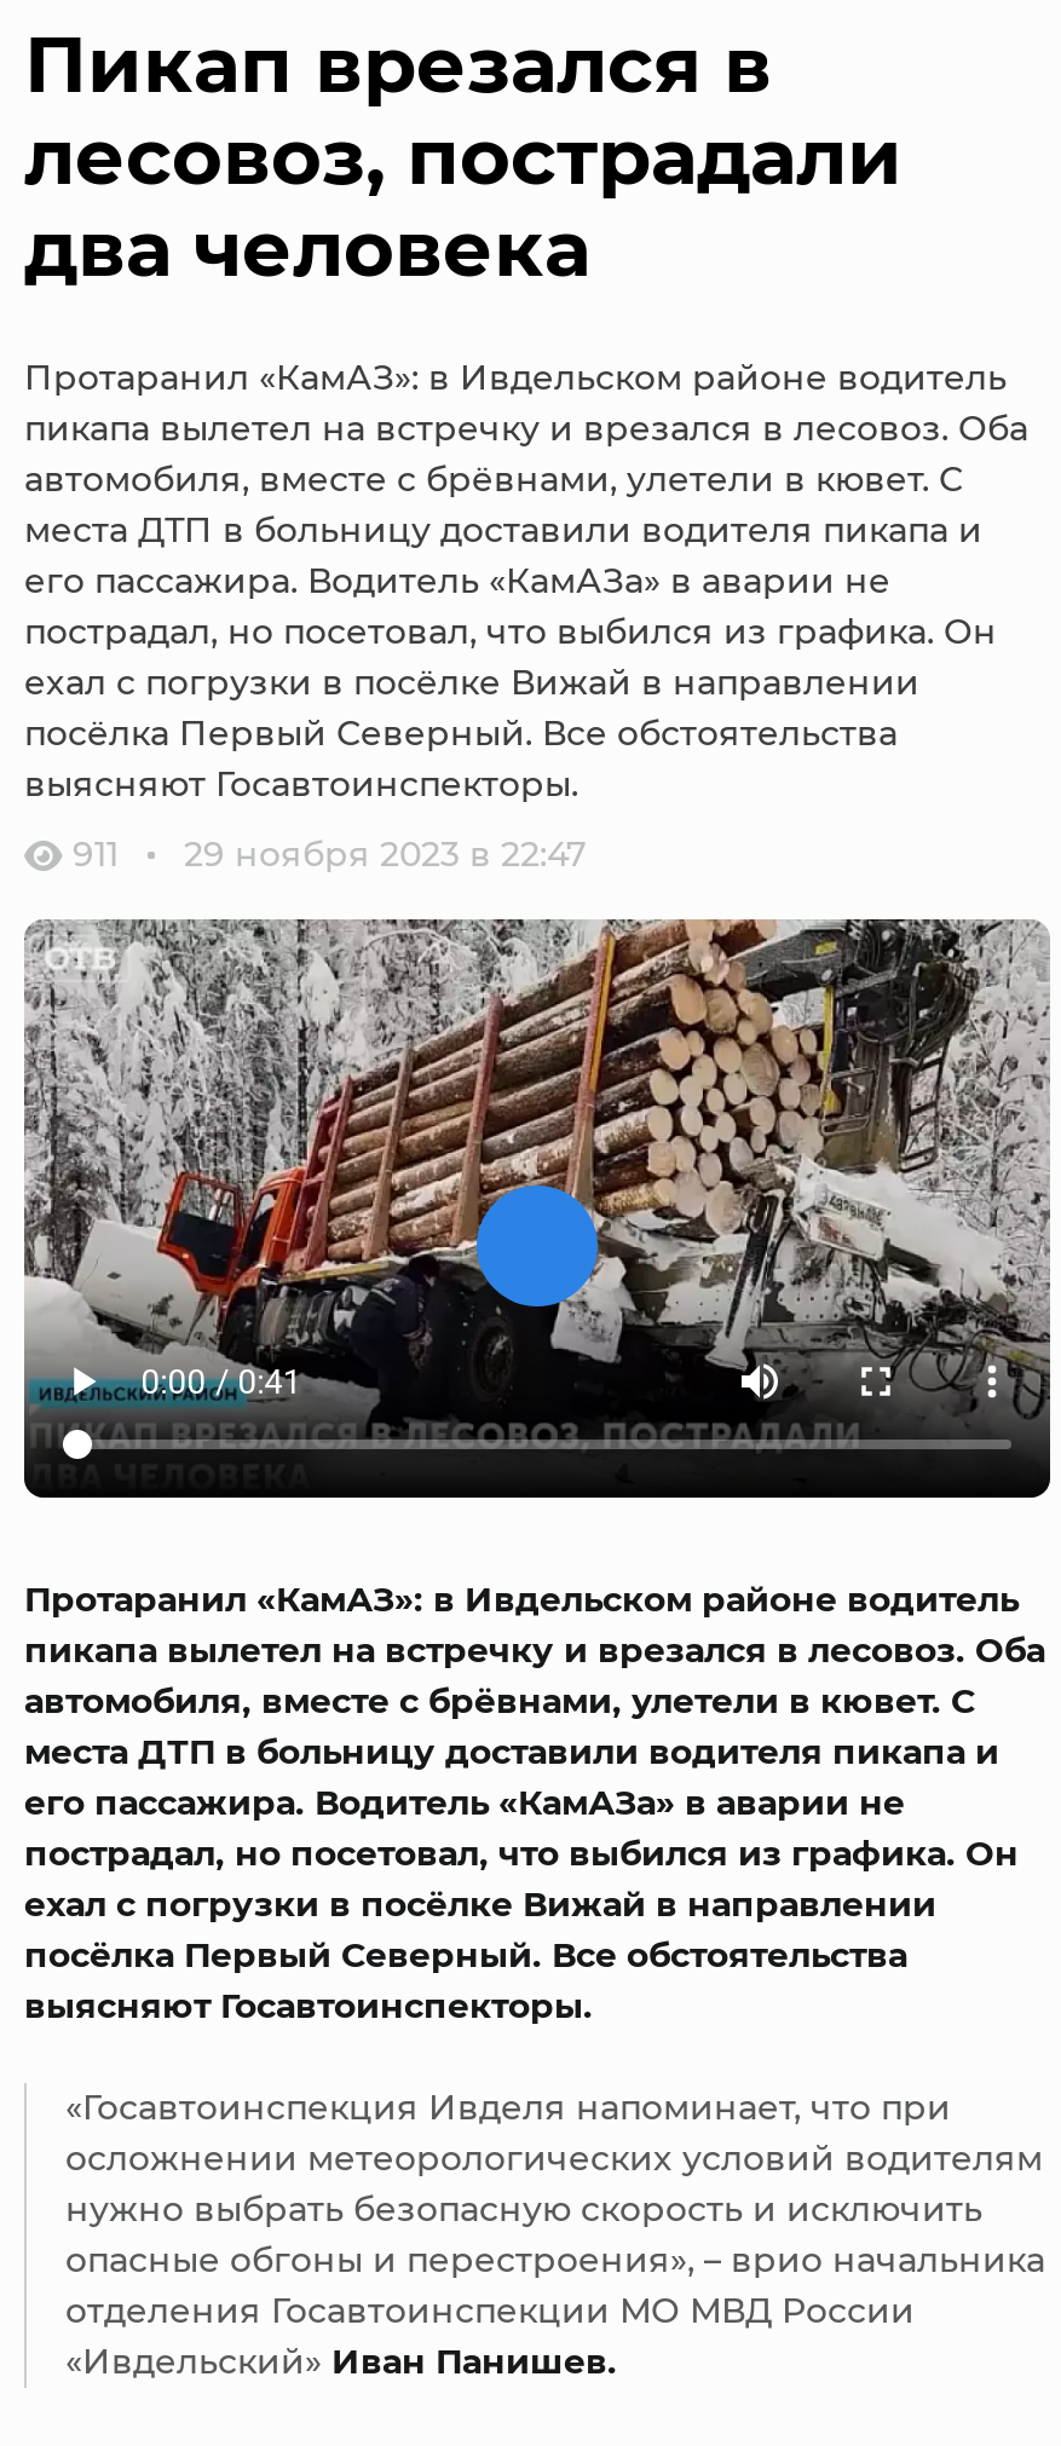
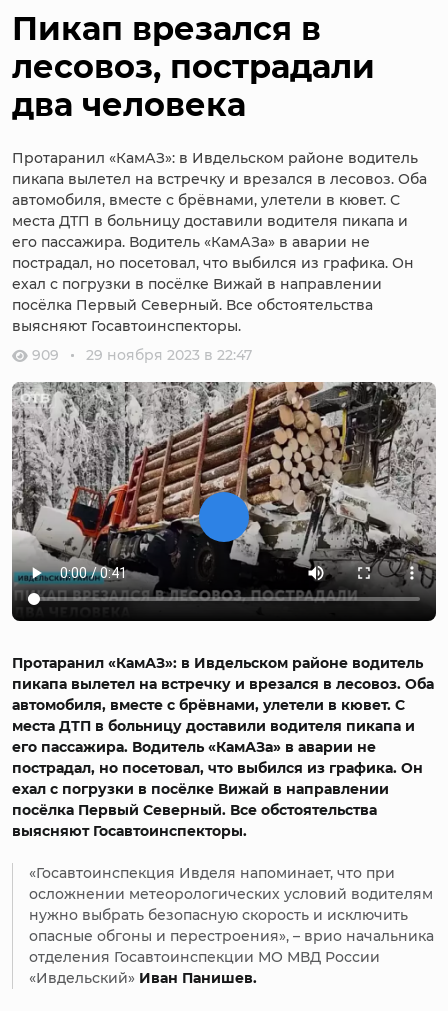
[73,832,586,876] 911 29 ноября 2023 в 22:47 -> [32,346,252,364] 909 29 ноября 2023 в 22:47

